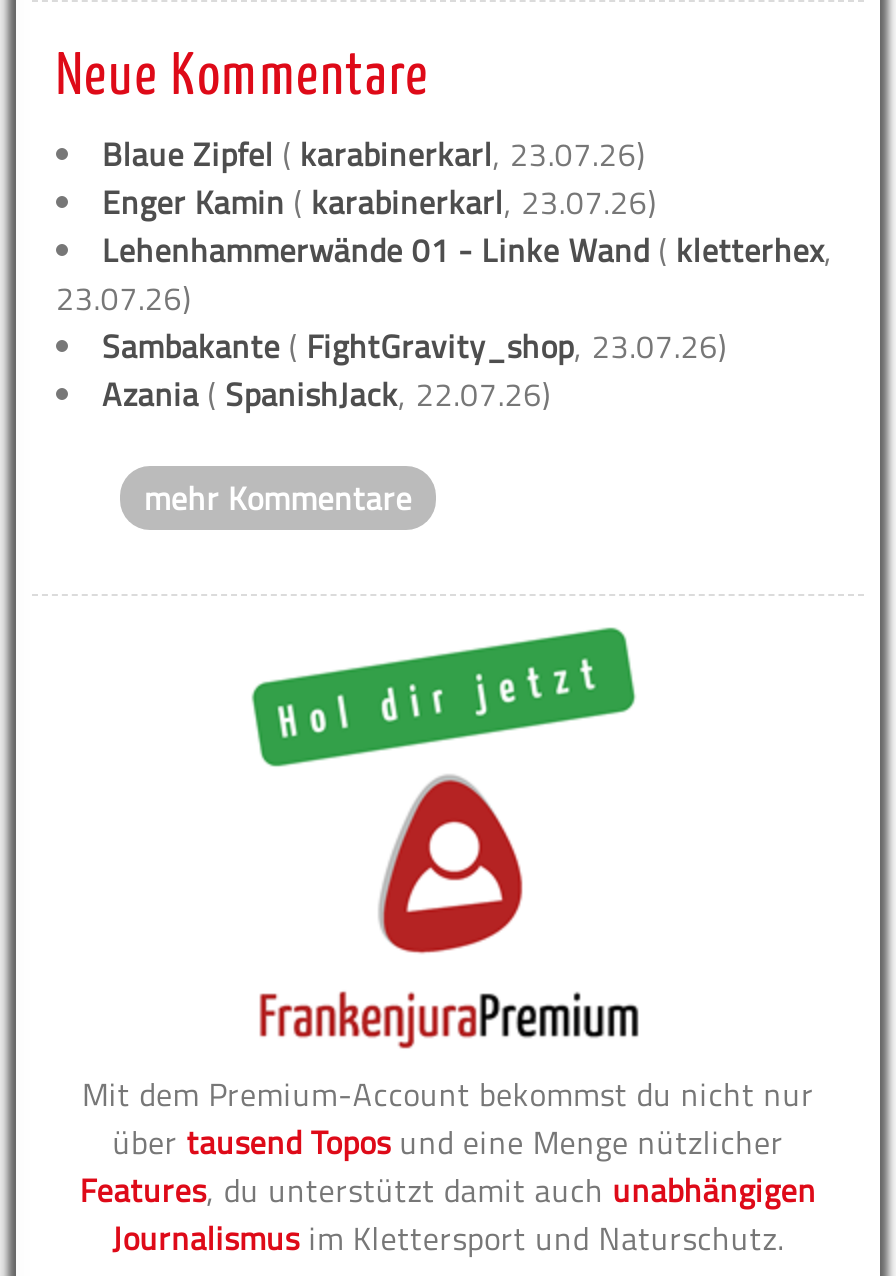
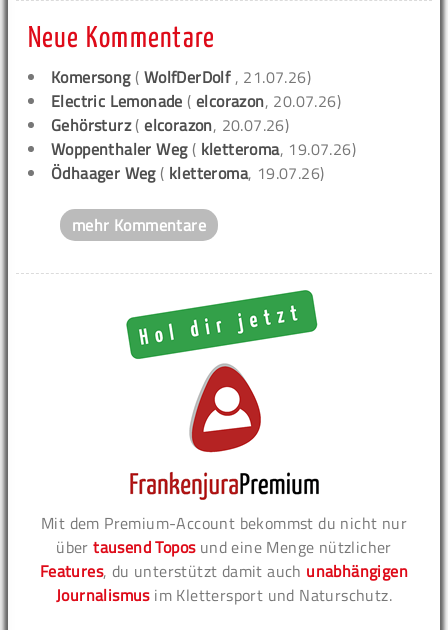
[56,129,833,417] Blaue Zipfel (karabinerkarl, 23.07.26) | Enger Kamin (karabinerkarl, 23.07.26) | Lehenhammerwände 01 - Linke Wand (kletterhex, | 23.07.26) | Sambakante (FightGravity_shop, 23.07.26) | Azania (SpanishJack, 22.07.26) -> [51,64,356,184] Komersong (WolfDerDolf, 21.07.26) | Electric Lemonade (elcorazon, 20.07.26) | Gehörsturz (elcorazon, 20.07.26) | Woppenthaler Weg (kletteroma, 19.07.26) | Ödhaager Weg (kletteroma, 19.07.26)

